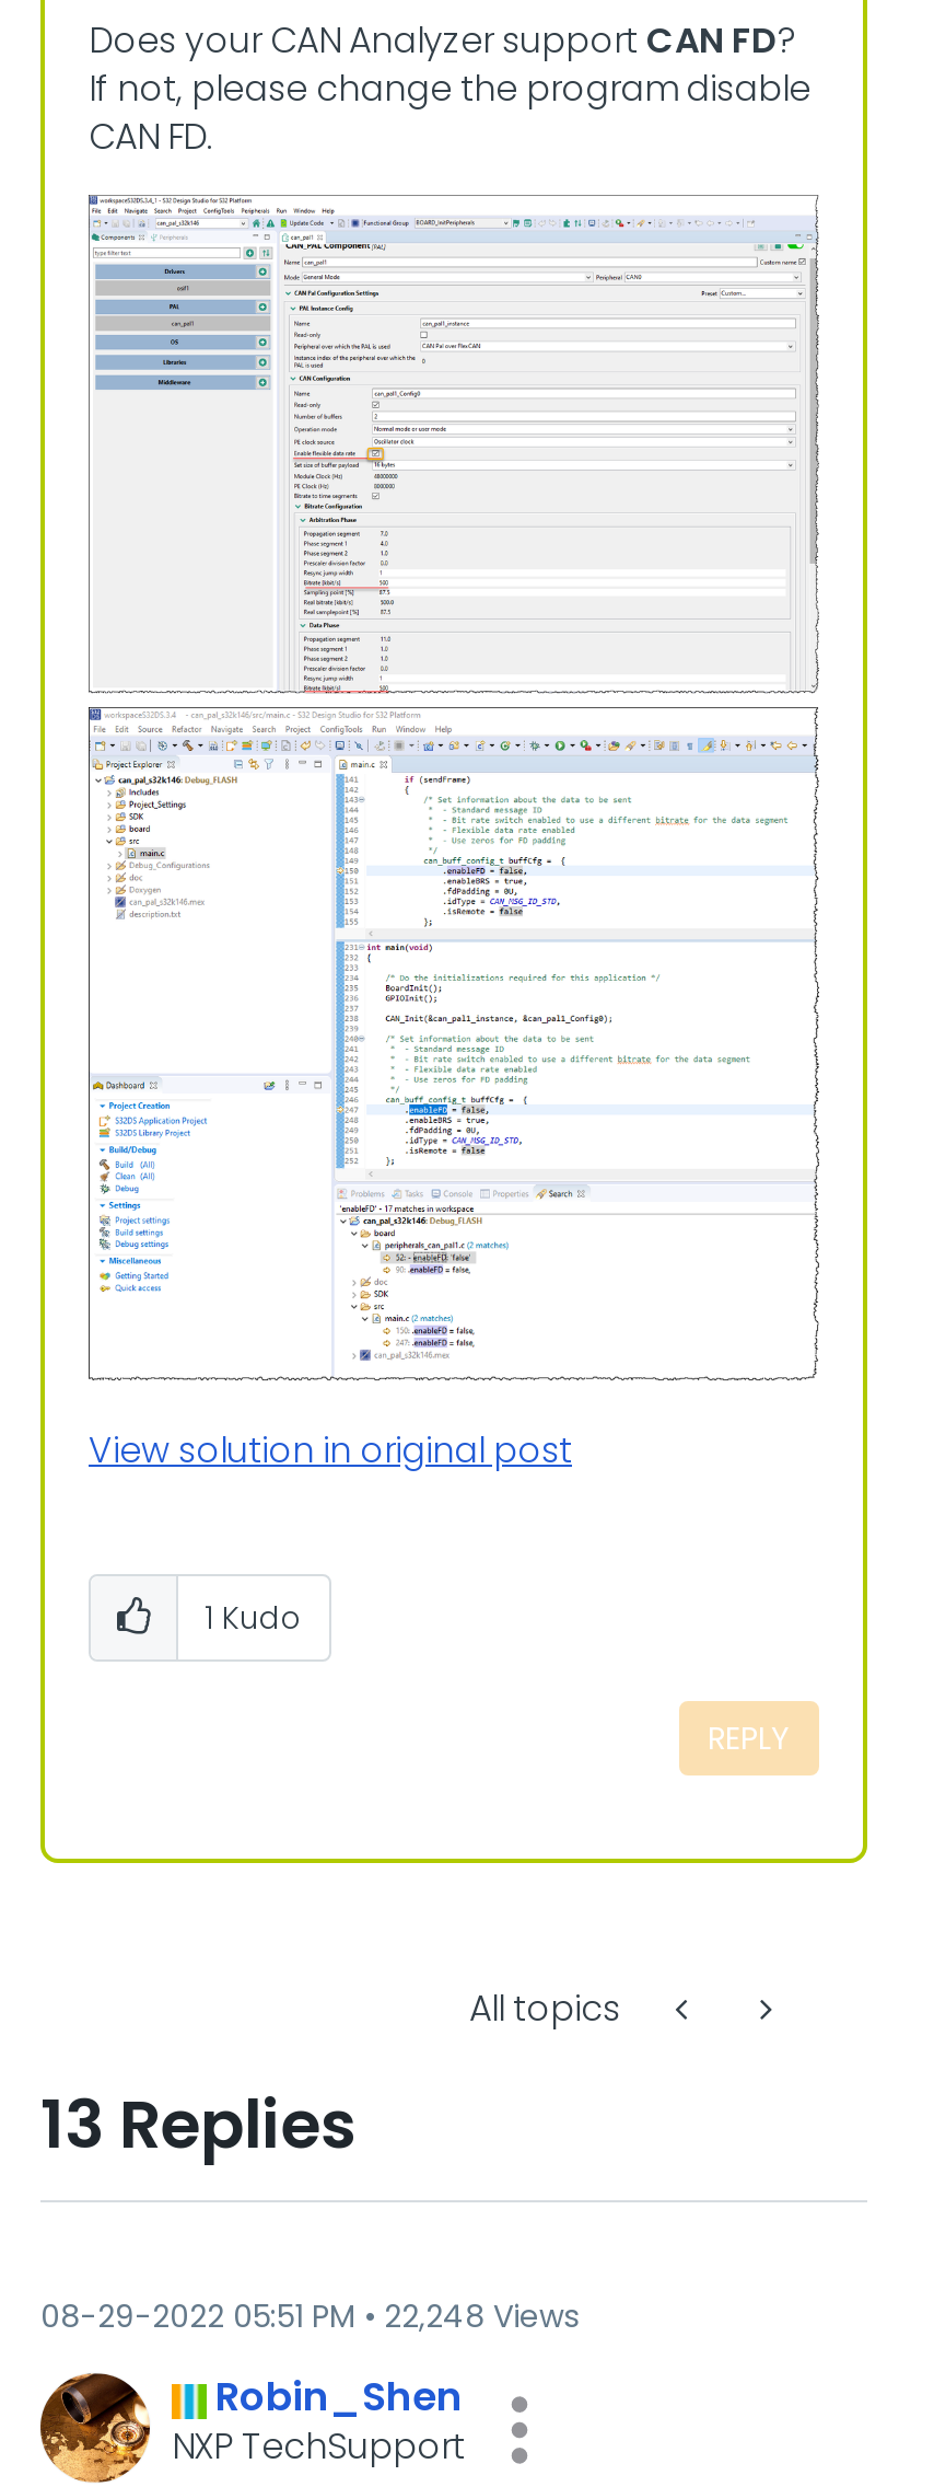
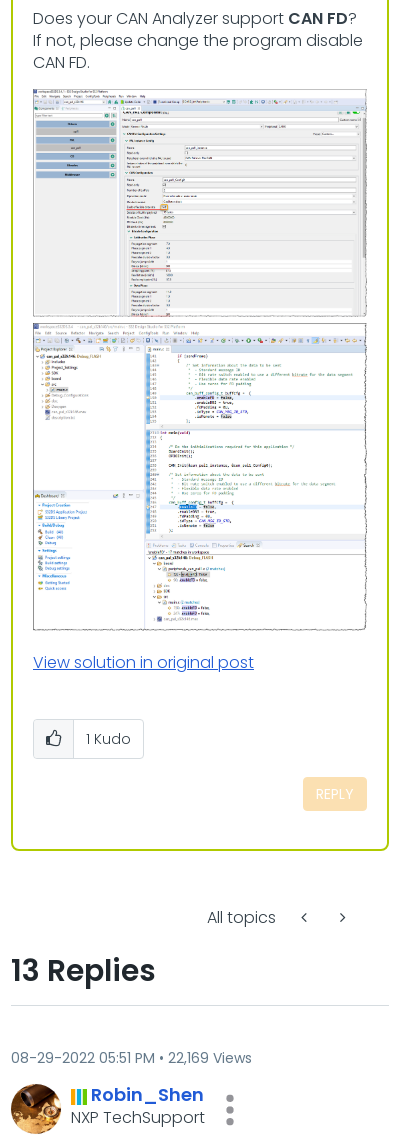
[40,2295,579,2339] 08-29-2022 05:51 PM 22,248 Views -> [11,1048,252,1068] 08-29-2022 05:51 PM 22,169 Views

